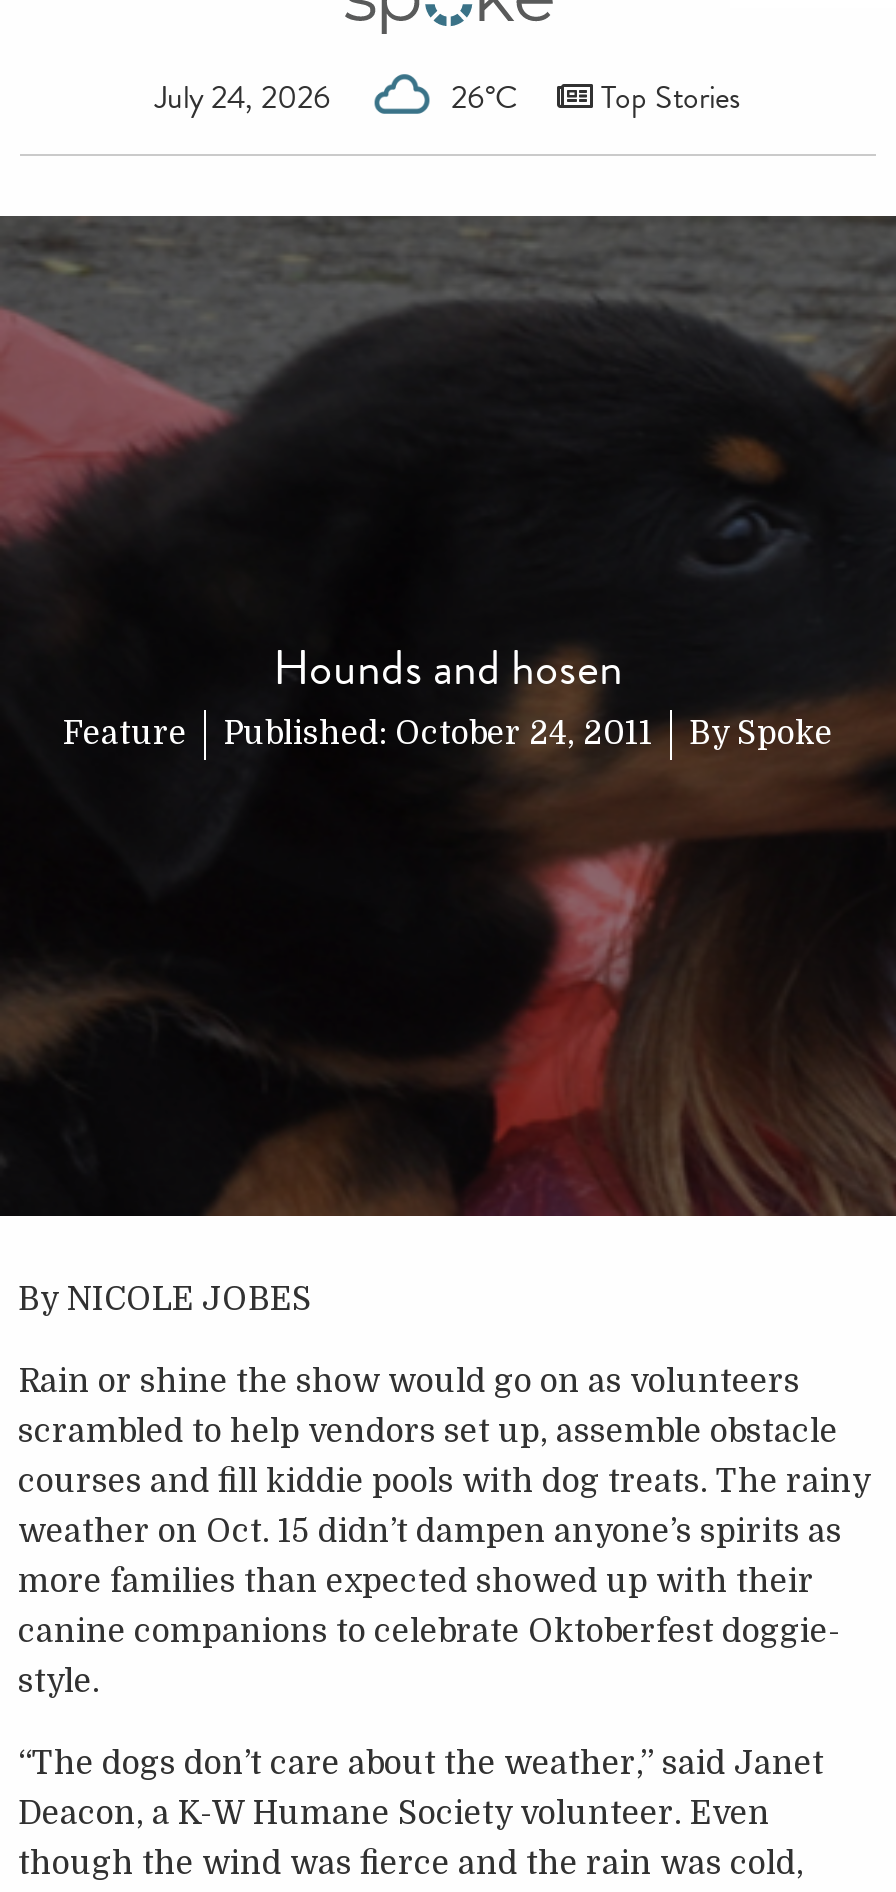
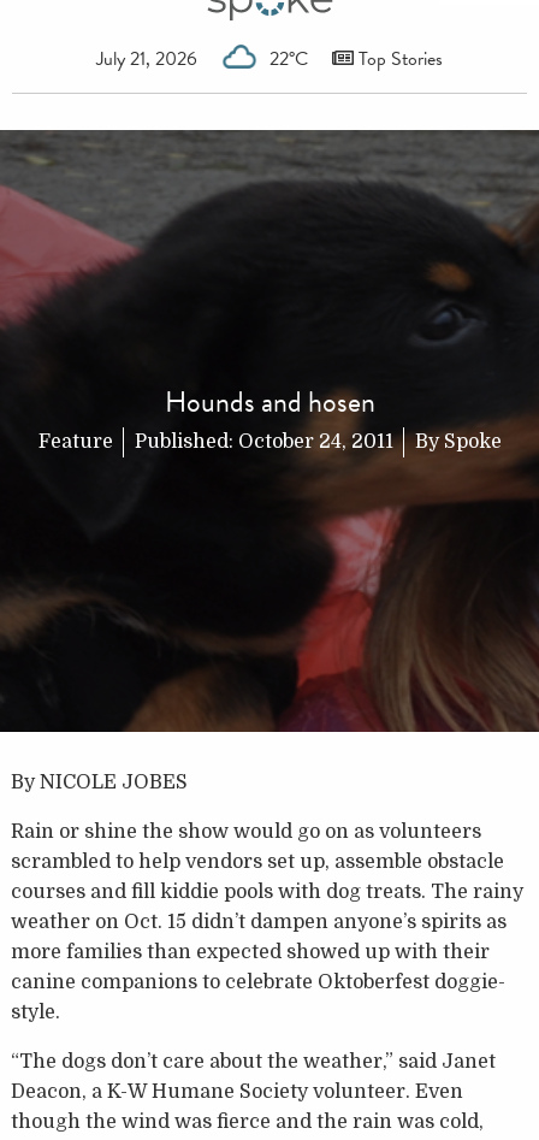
[155,74,517,122] July 24, 2026 | 26°C -> [96,44,308,73] July 21, 2026 | 22°C

